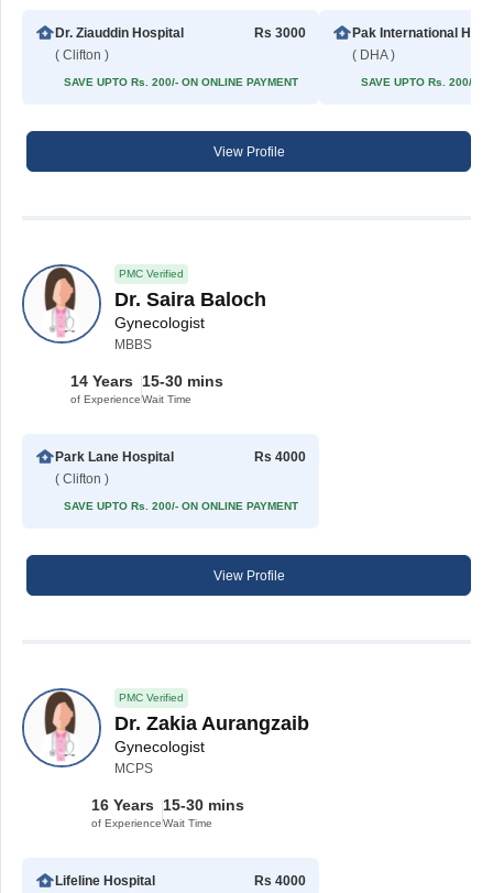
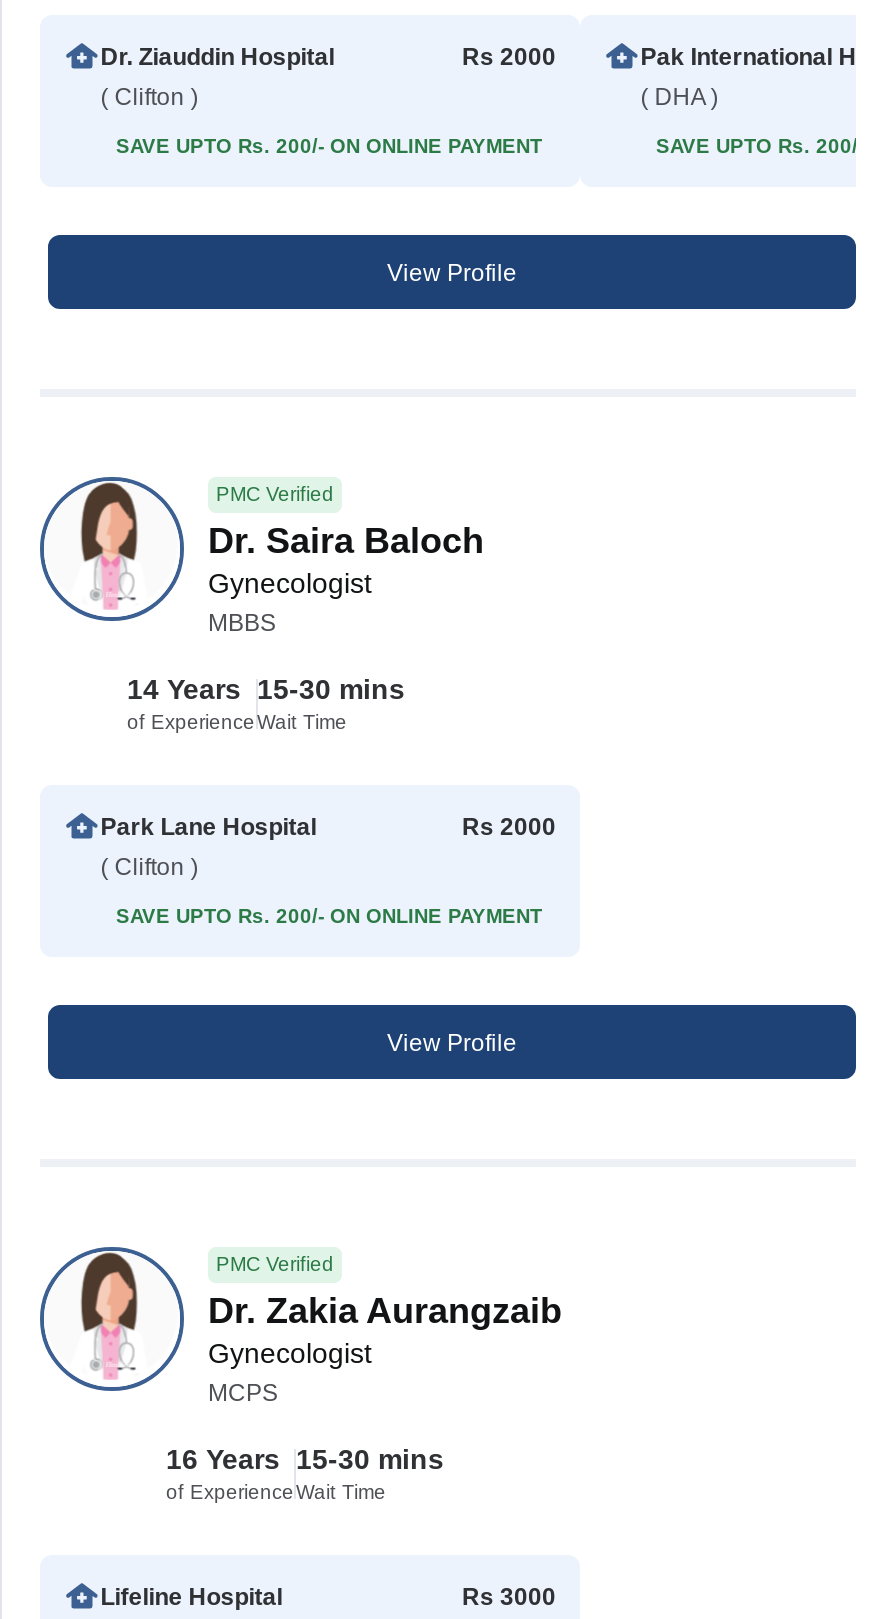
[254,25,306,41] Rs 3000 -> [462,43,556,71] Rs 2000
[254,449,306,465] Rs 4000 -> [462,813,556,841] Rs 2000
[254,873,306,888] Rs 4000 -> [462,1583,556,1611] Rs 3000

